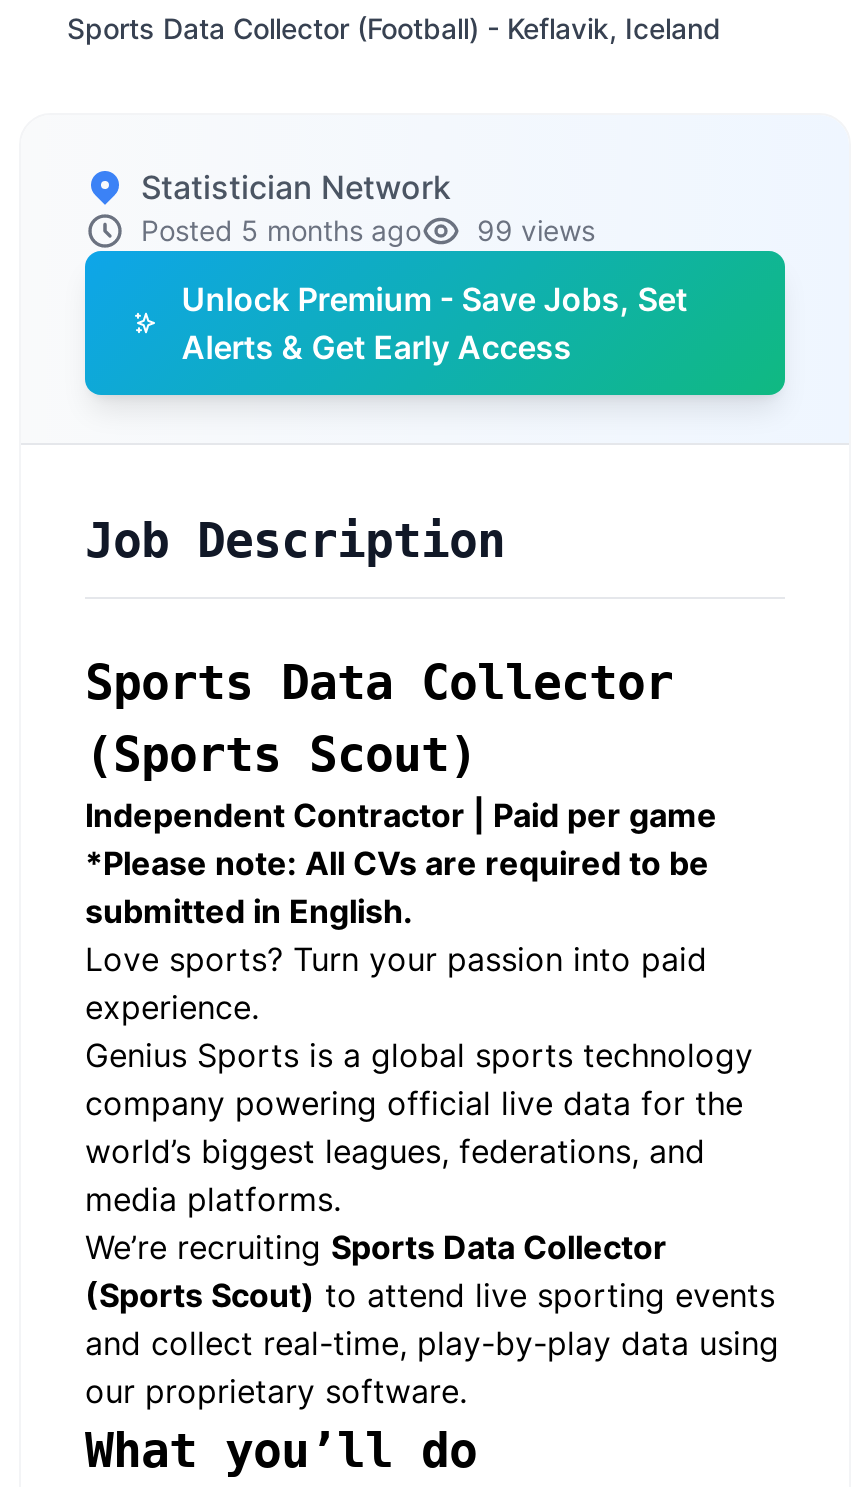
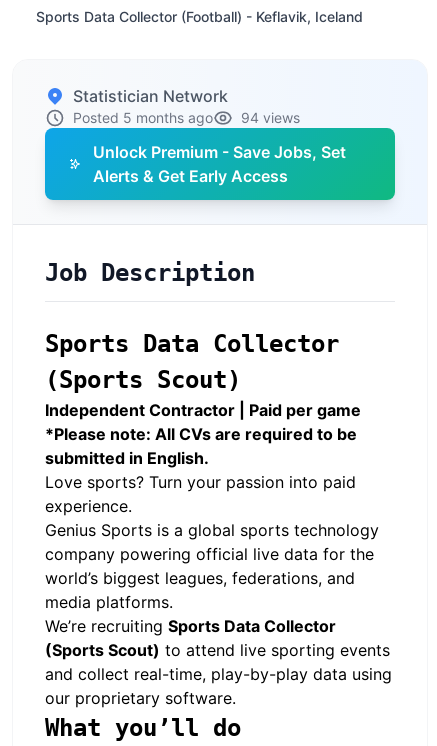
[141,213,595,247] Posted 5 months ago 99 views -> [73,109,300,126] Posted 5 months ago 94 views

